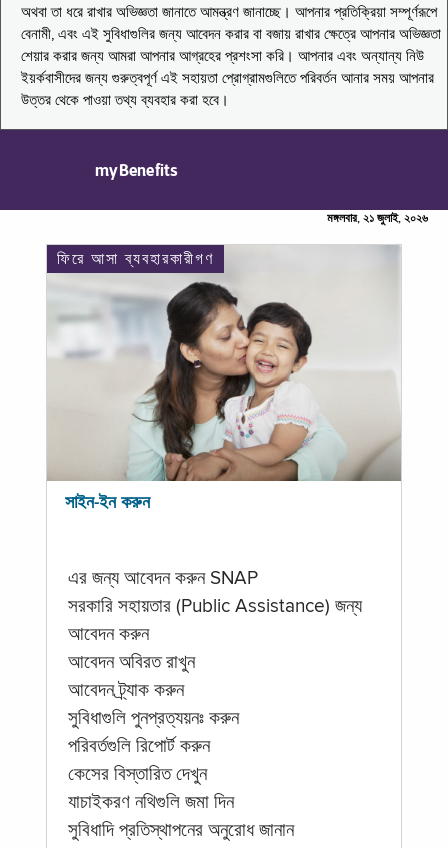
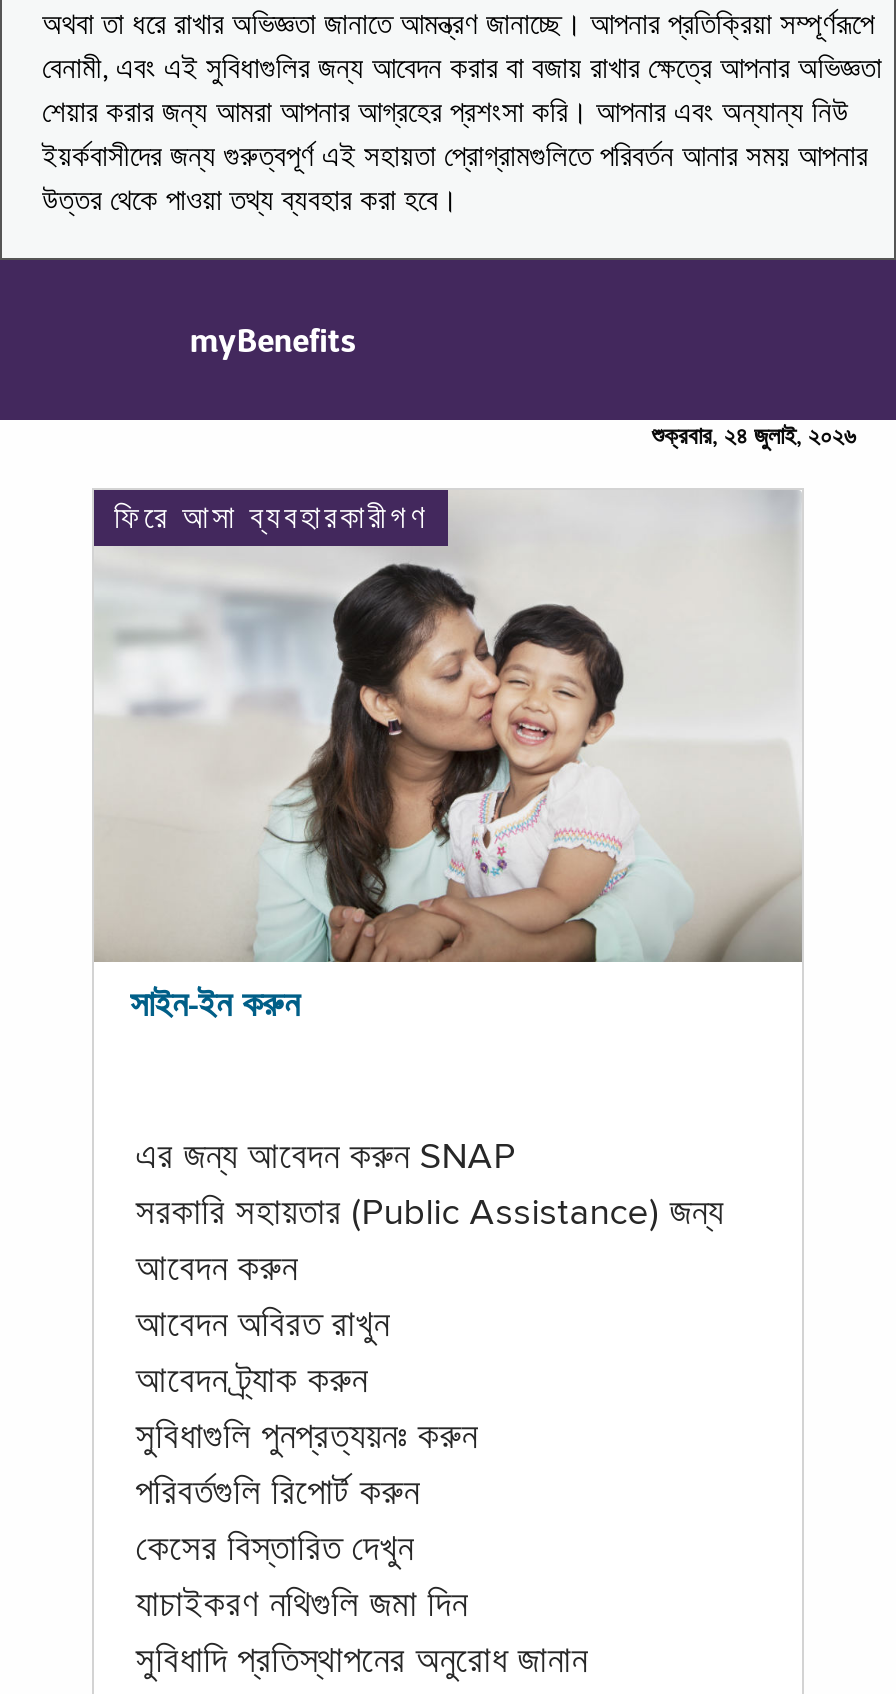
[327,213,428,225] মঙ্গলবার, ২১ জুলাই, ২০২৬ -> [652,426,856,450] শুক্রবার, ২৪ জুলাই, ২০২৬

